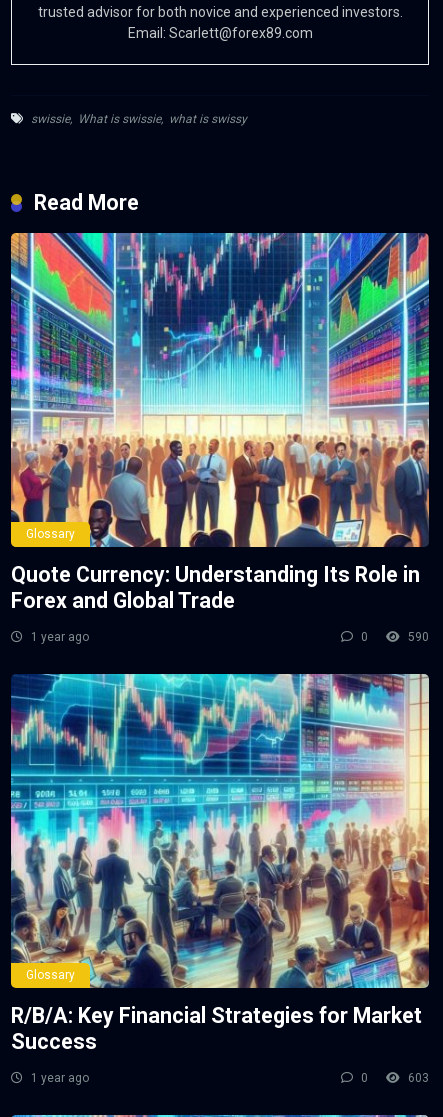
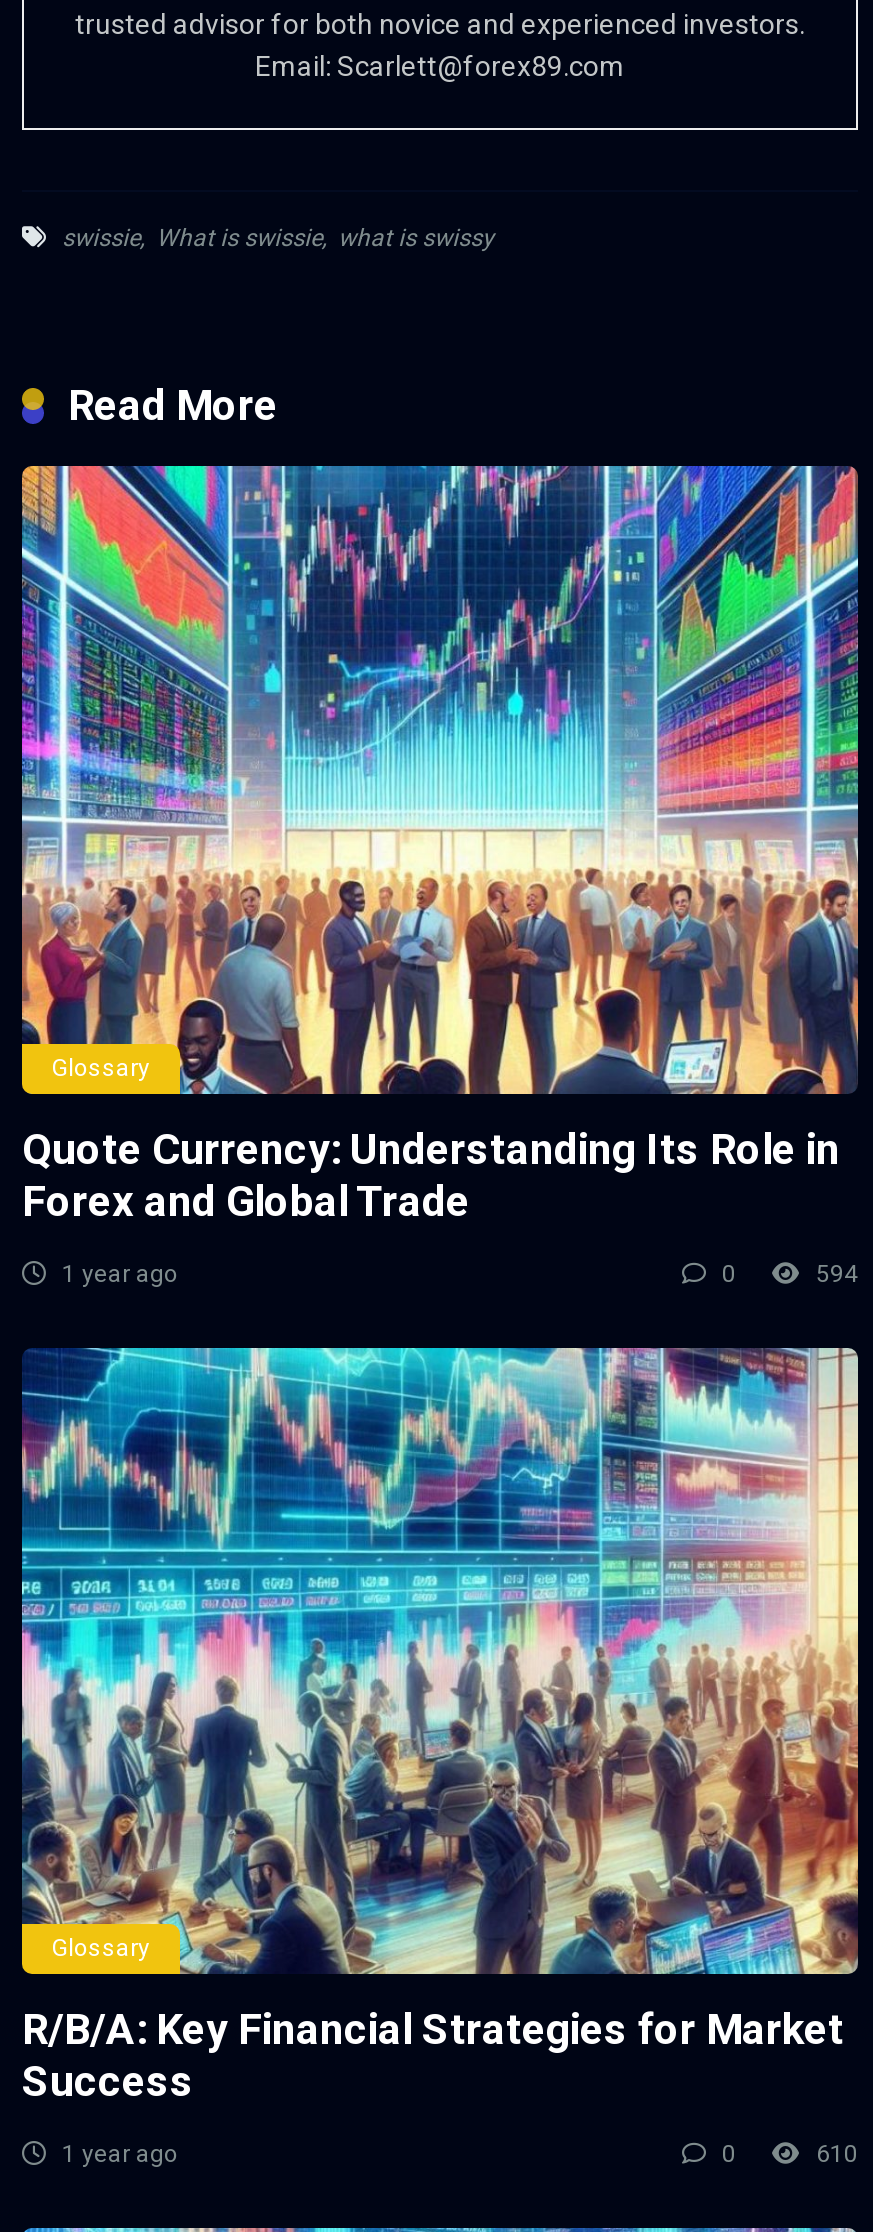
[405,630,429,644] 590 -> [810,1260,858,1288] 594
[405,1071,429,1085] 603 -> [810,2141,858,2169] 610

